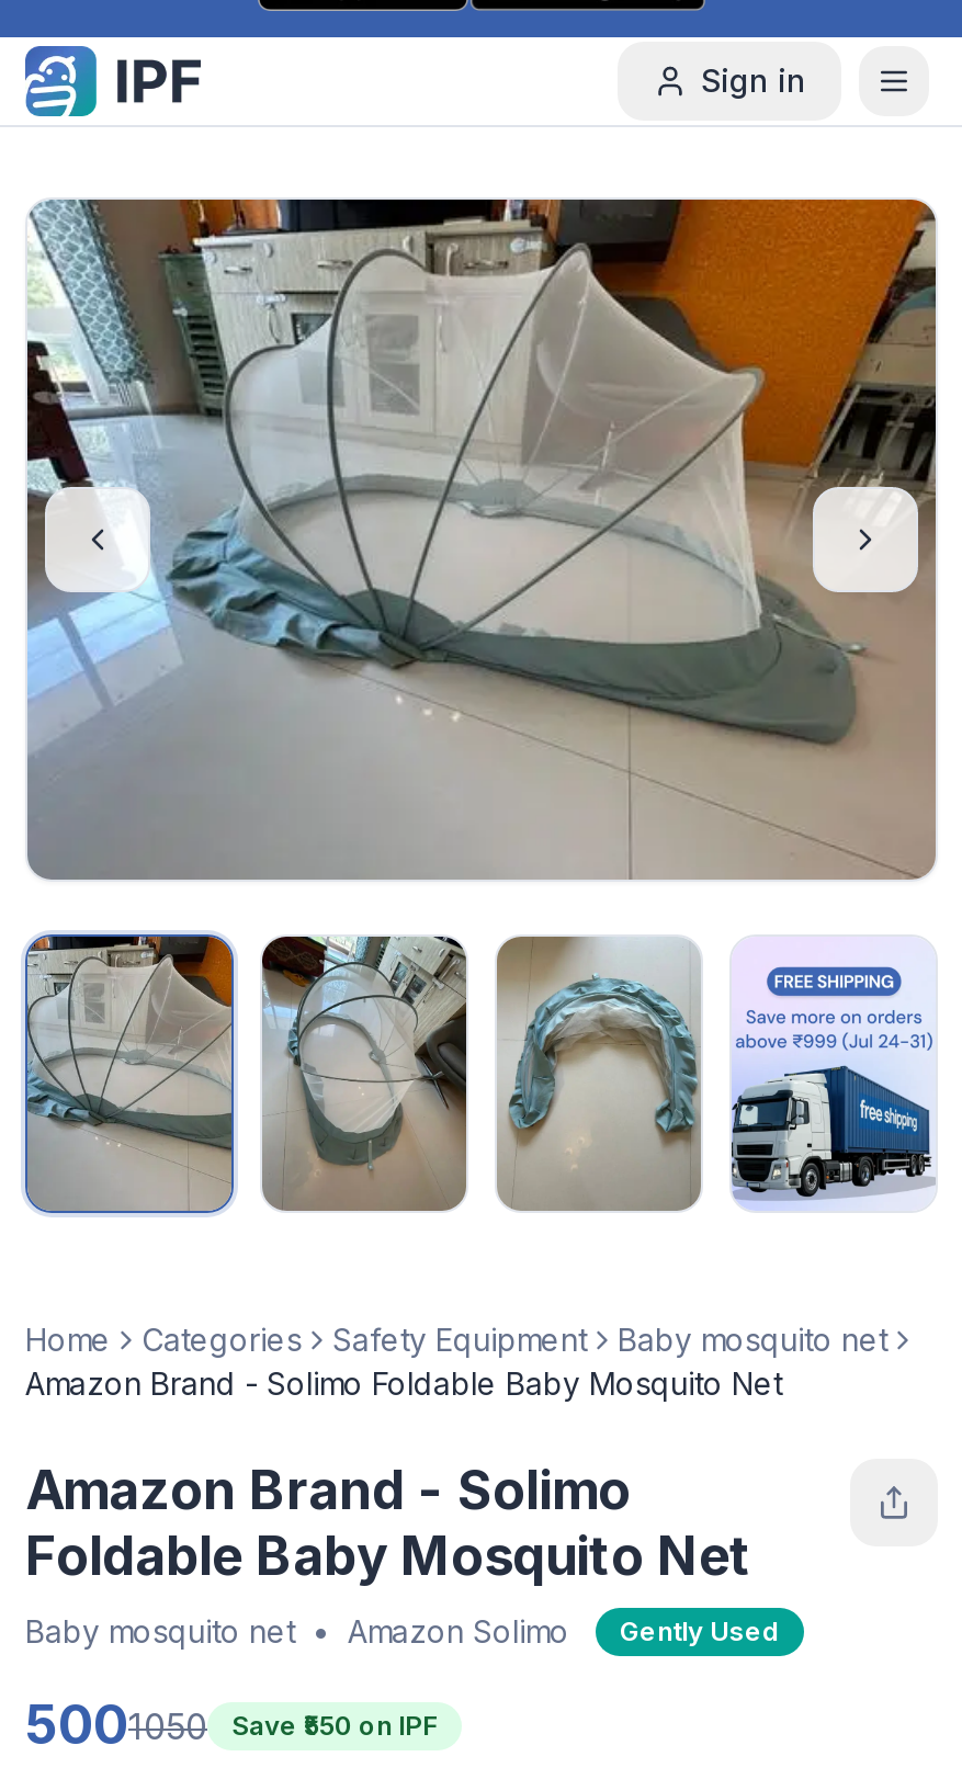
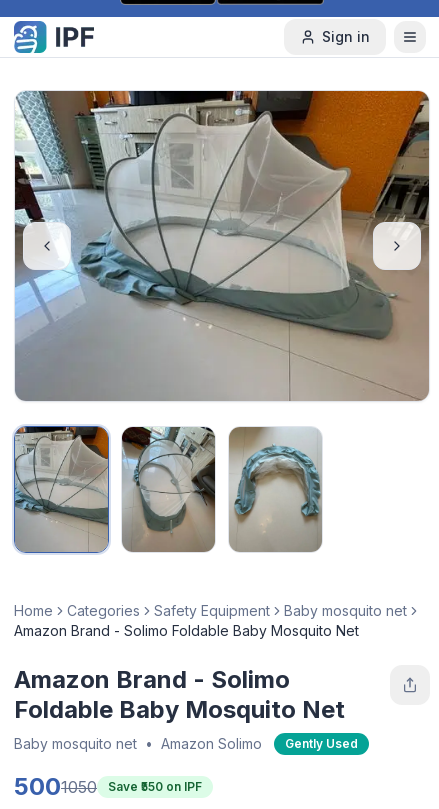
[729,945,938,1211] [image] -> none

